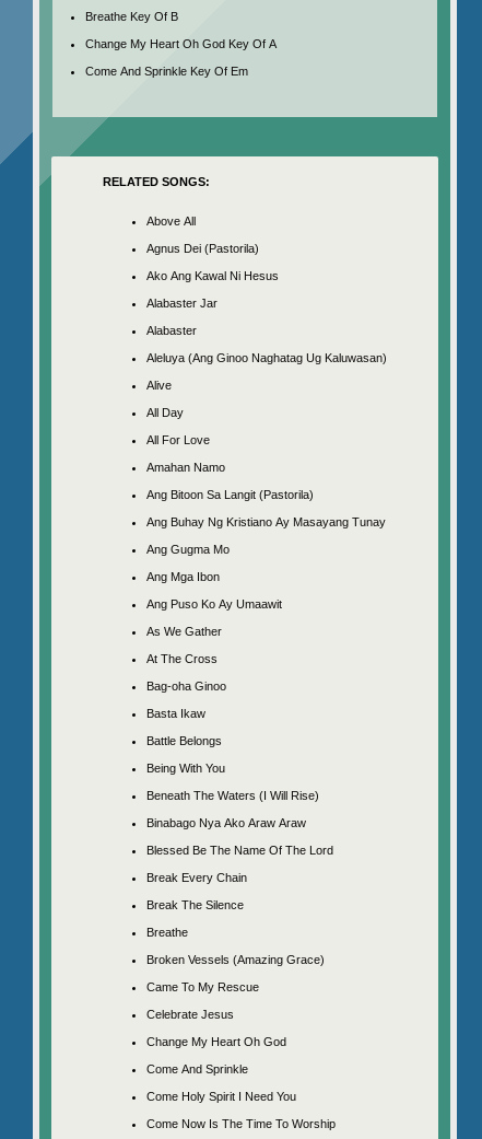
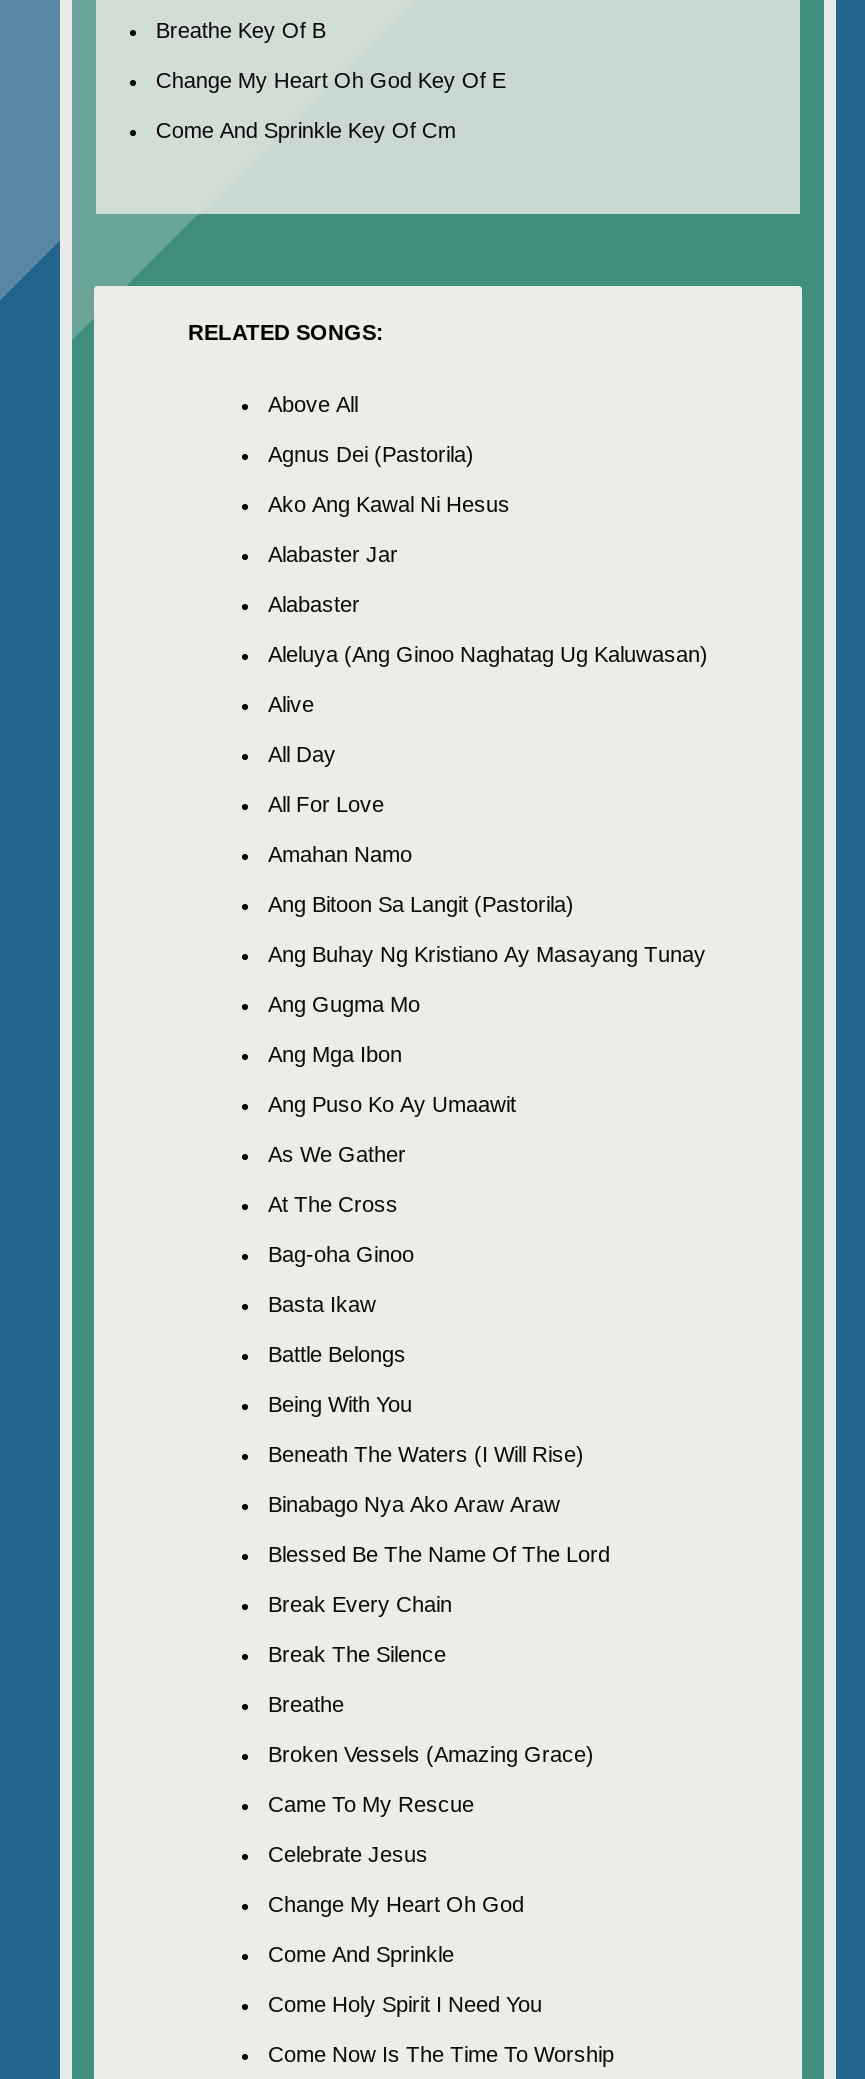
[85,37,276,50] Change My Heart Oh God Key Of A -> [156,68,506,92] Change My Heart Oh God Key Of E
[85,65,248,78] Come And Sprinkle Key Of Em -> [156,118,456,142] Come And Sprinkle Key Of Cm

